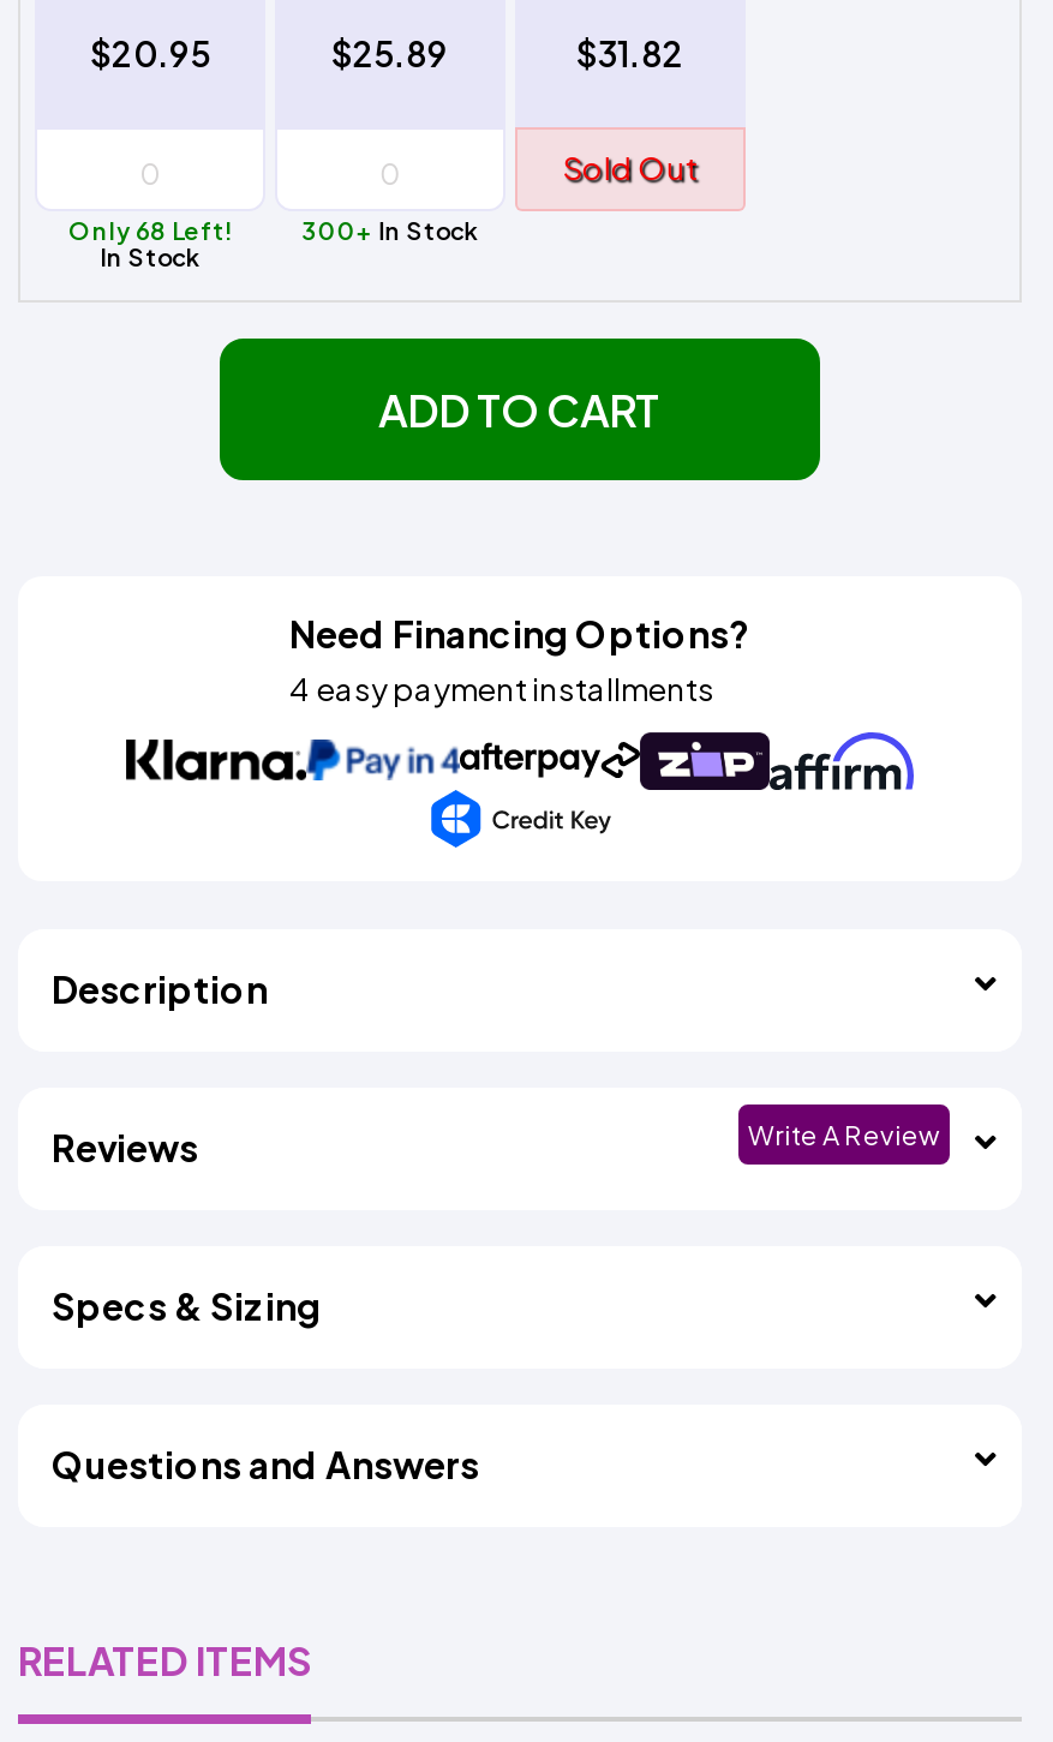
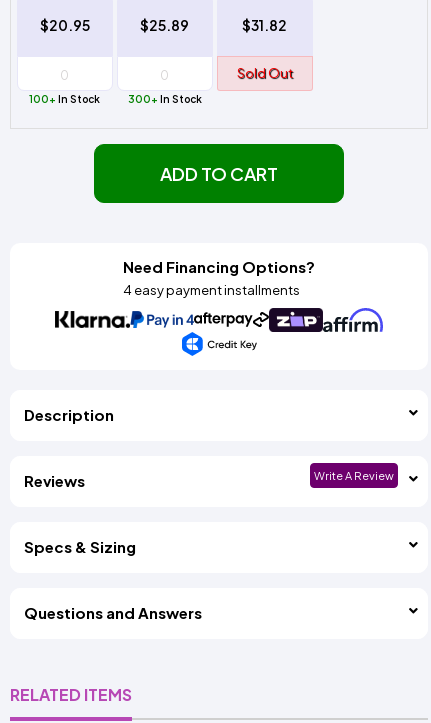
[68,215,232,271] Only 68 Left! | In Stock -> [29,93,100,105] 100+ In Stock

